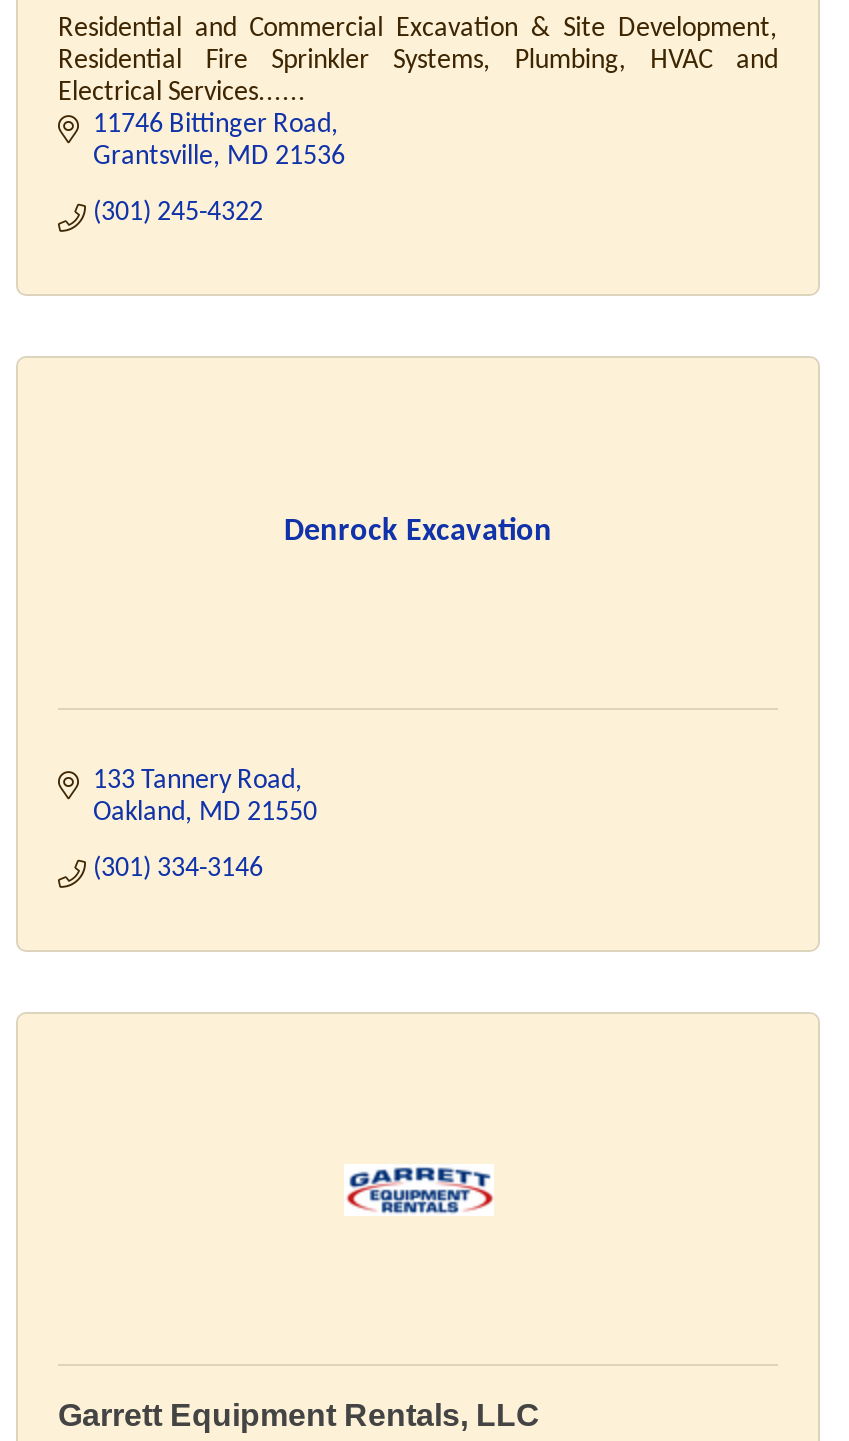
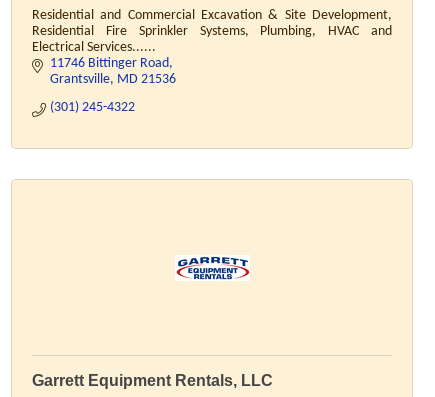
[284,515,552,547] Denrock Excavation -> none
[93,766,317,884] 133 Tannery Road | Oakland MD 21550 | (301) 334-3146 -> none

